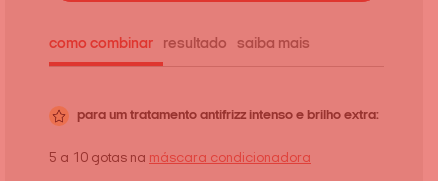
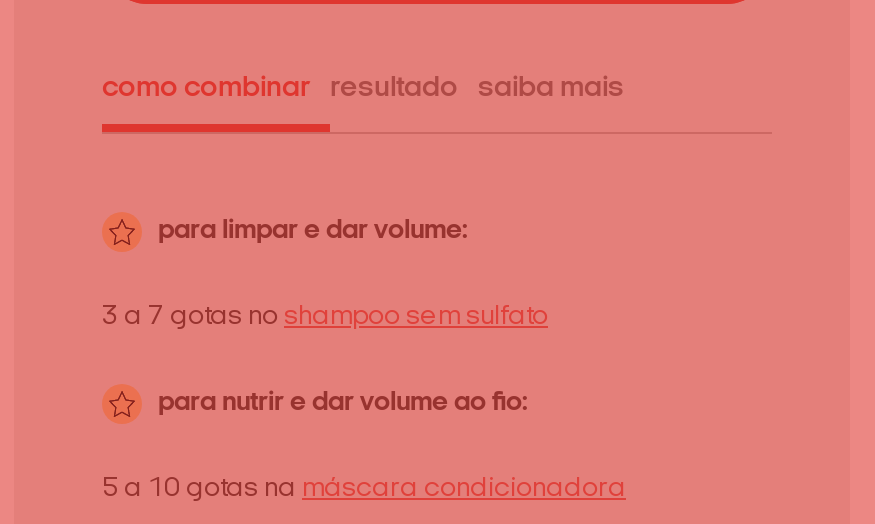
[77,108,379,123] para um tratamento antifrizz intenso e brilho extra: -> [102,217,548,419] para limpar e dar volume: | 3 a 7 gotas no shampoo sem sulfato | para nutrir e dar volume ao fio:

